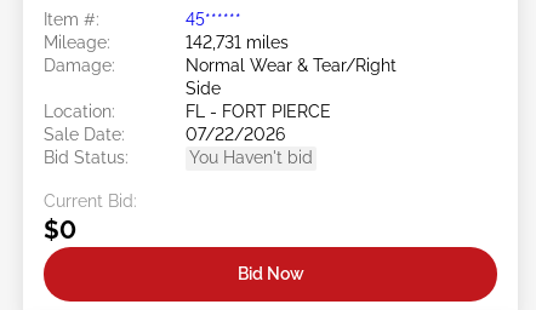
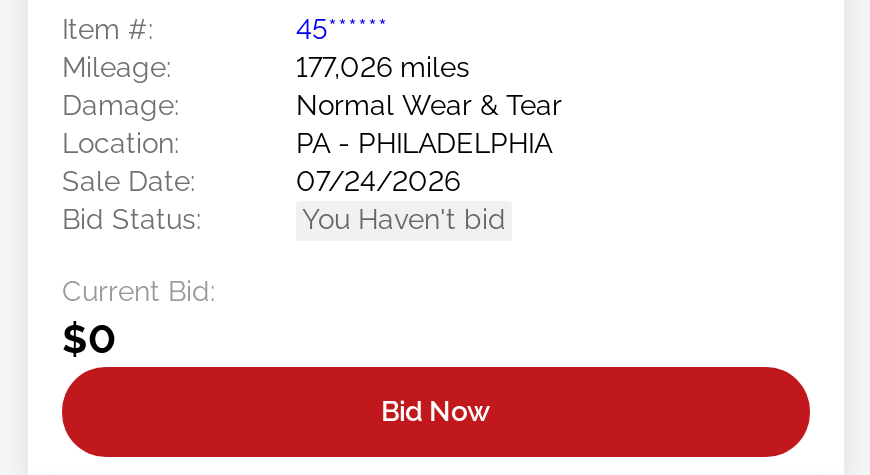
[186,33,289,53] 142,731 miles -> [296,52,470,84] 177,026 miles
[186,56,397,99] Normal Wear & Tear/Right | Side -> [296,90,562,122] Normal Wear & Tear
[186,102,331,122] FL - FORT PIERCE -> [296,128,552,160] PA - PHILADELPHIA
[186,125,285,145] 07/22/2026 -> [296,166,460,198] 07/24/2026

